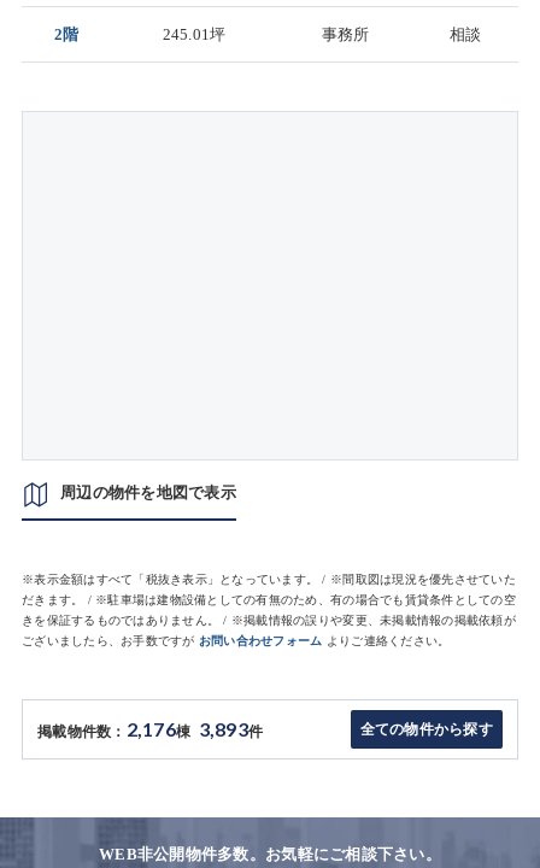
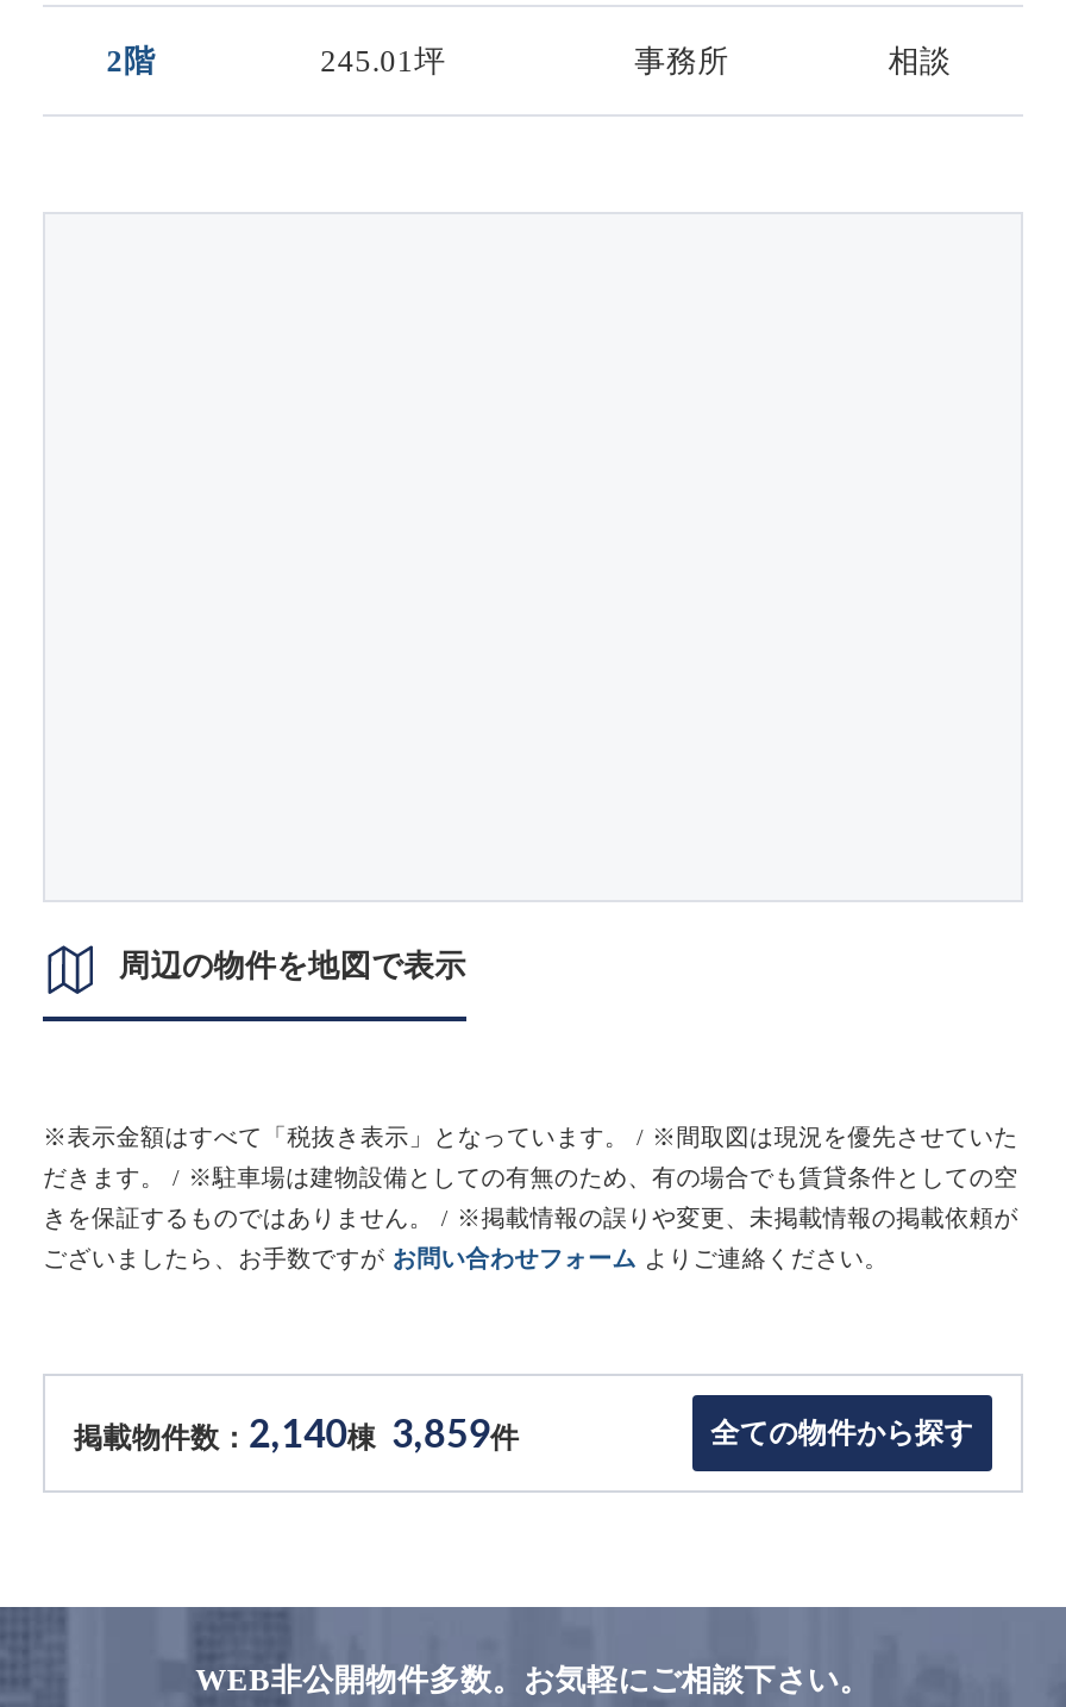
[37,718,263,741] 掲載物件数：2,176棟3,893件 -> [74,1410,519,1455] 掲載物件数：2,140棟3,859件

